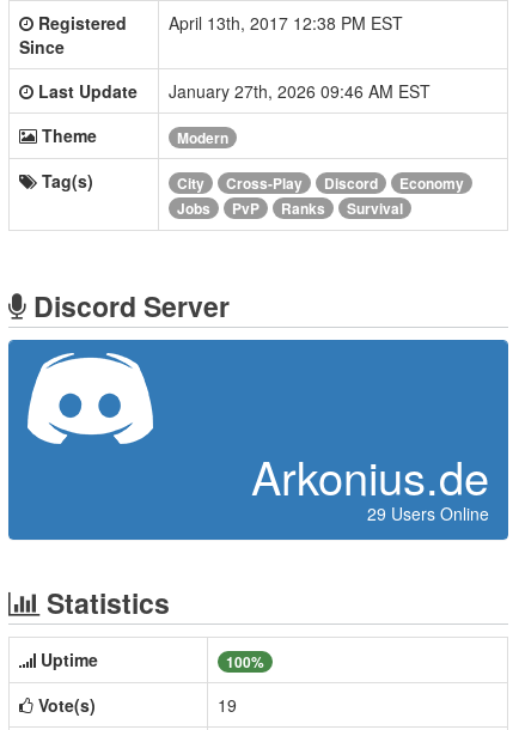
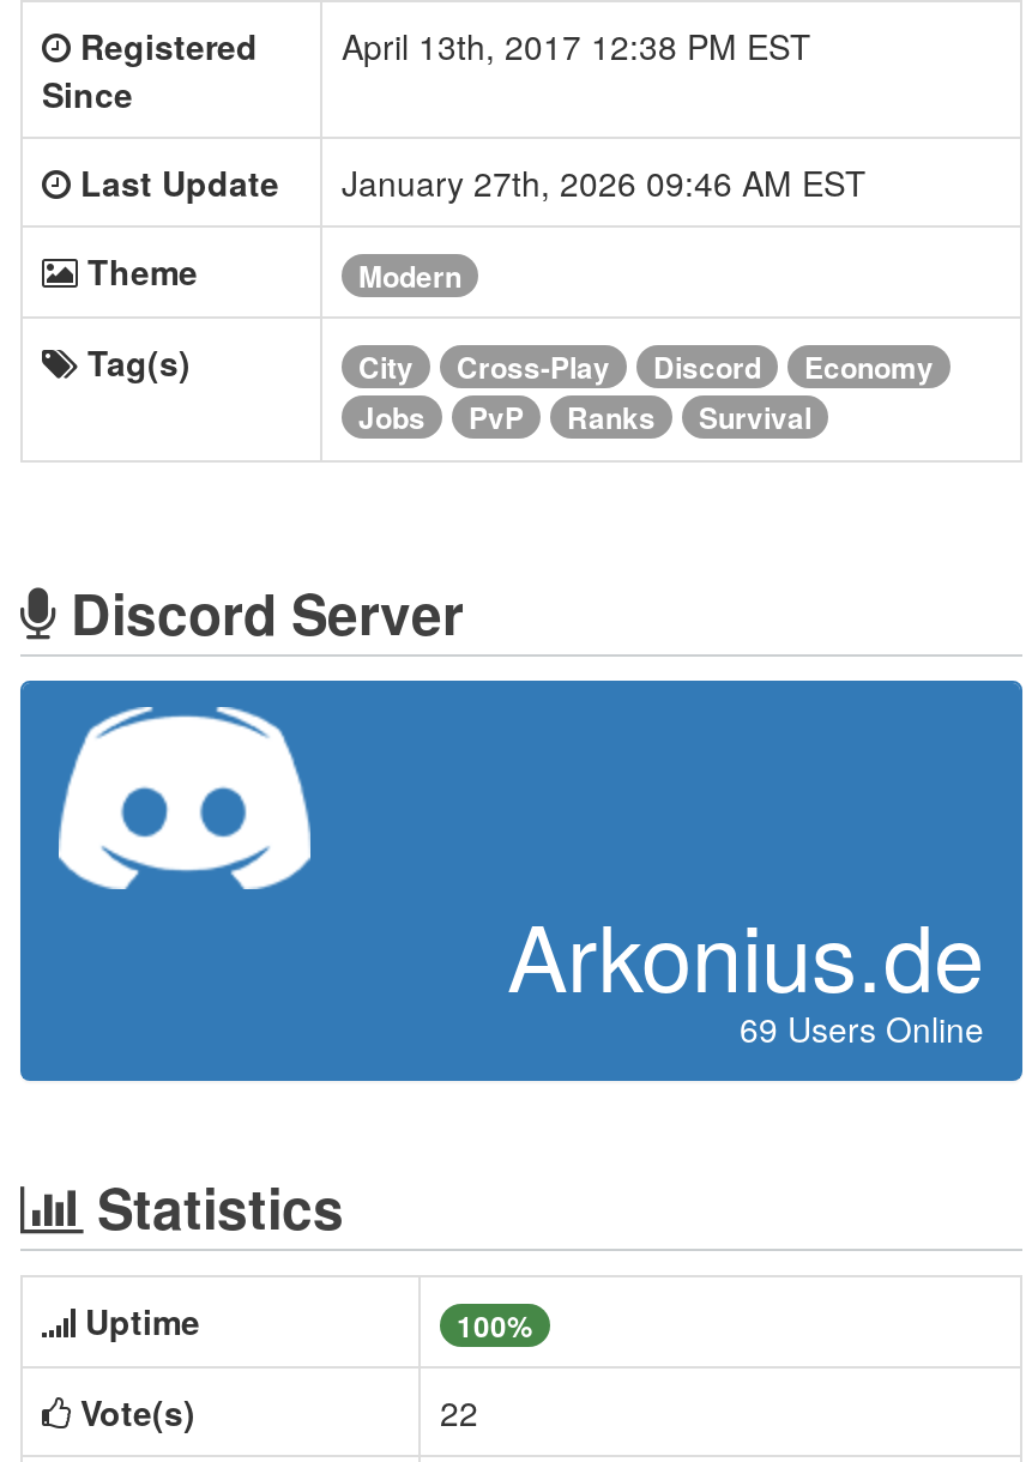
[367,501,489,525] 29 Users Online -> [740,1003,984,1051] 69 Users Online
[218,692,237,716] 19 -> [440,1387,478,1435] 22

